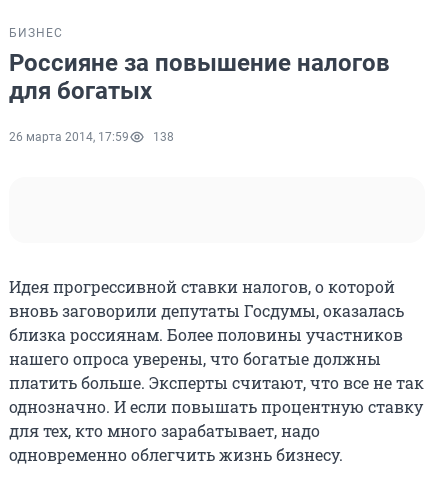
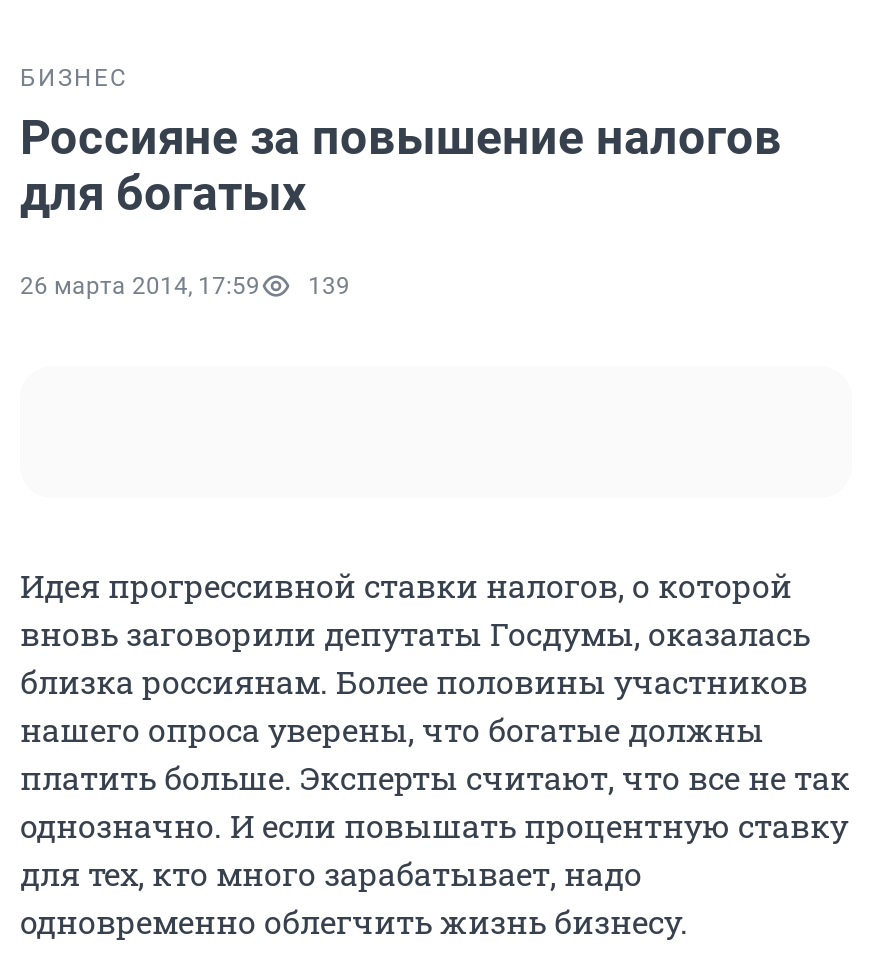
[9,130,174,144] 26 марта 2014, 17:59 138 -> [20,272,350,300] 26 марта 2014, 17:59 139

